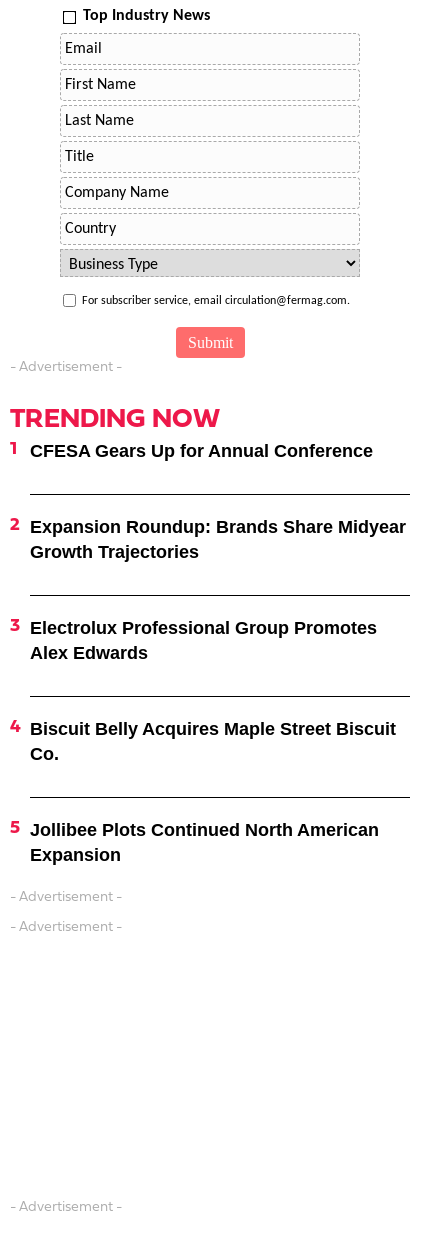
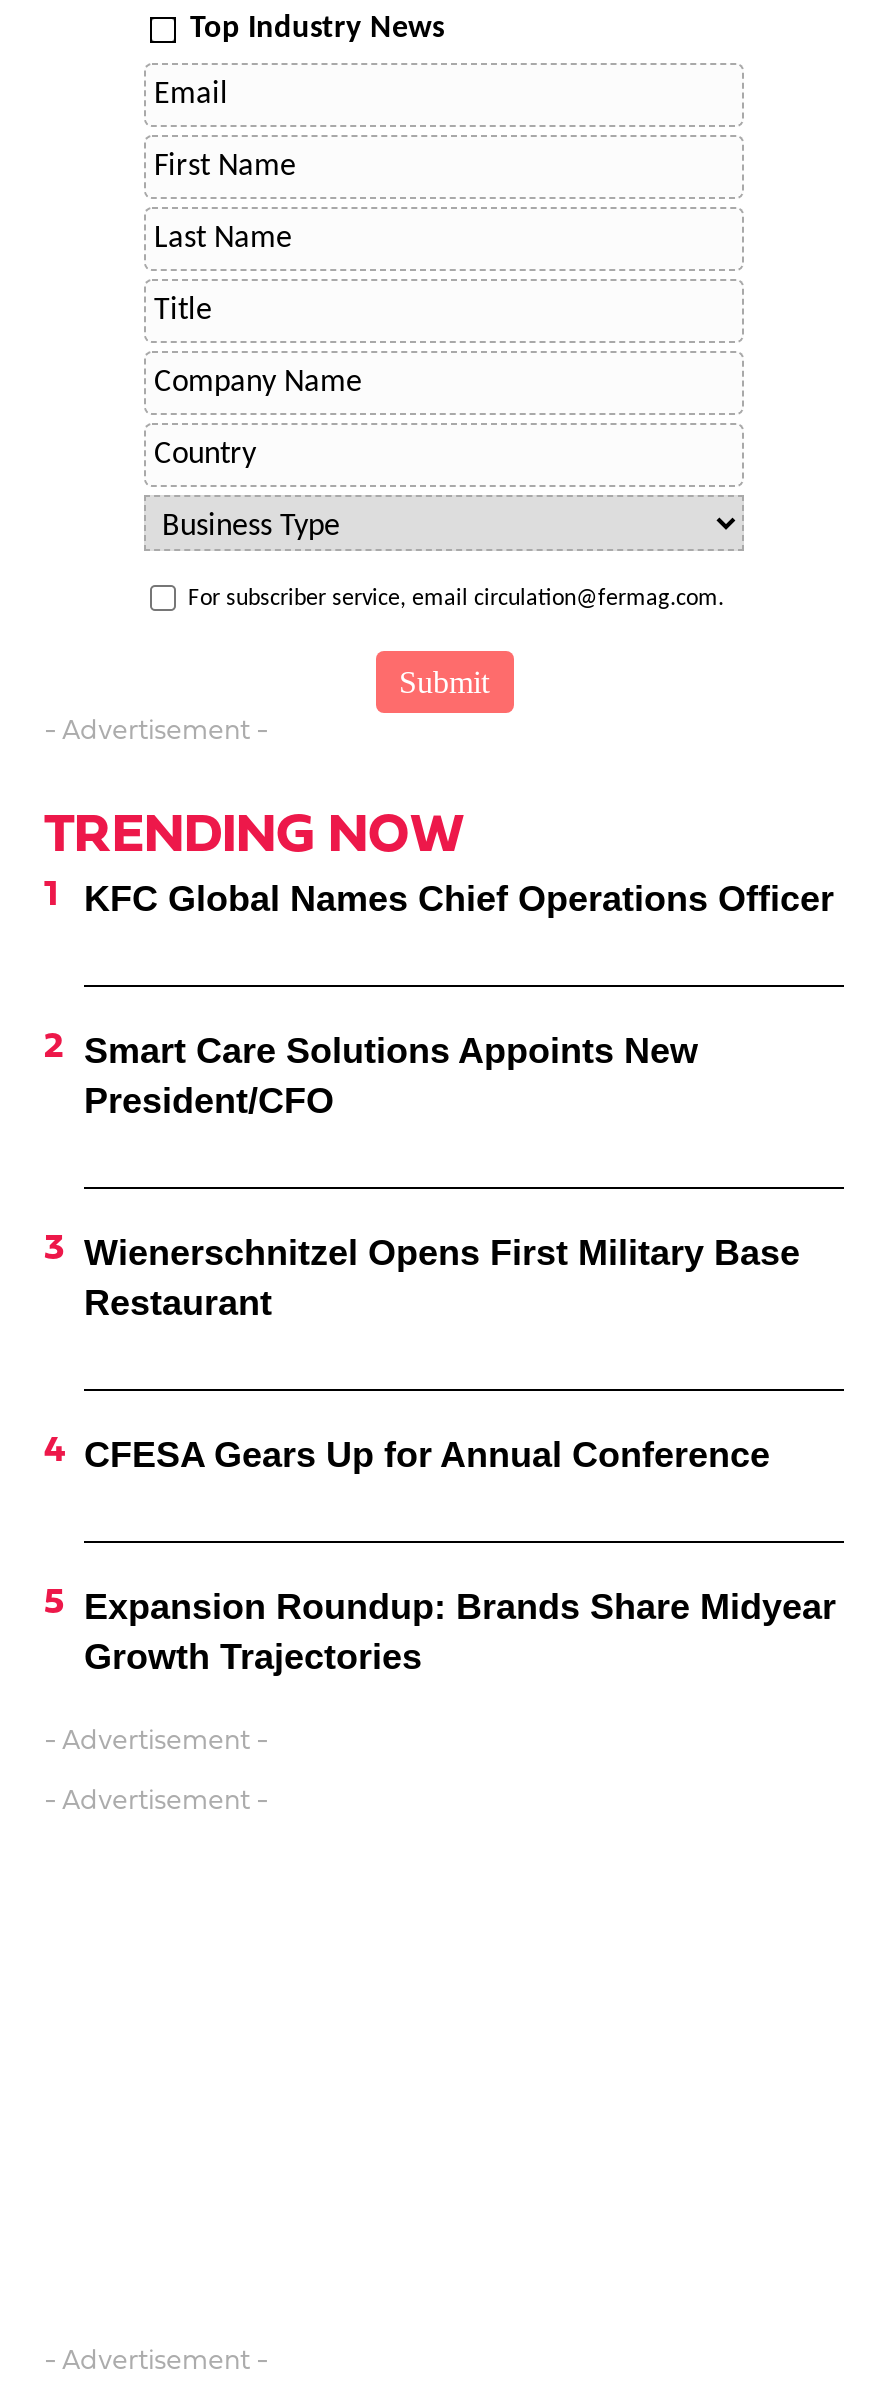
none -> [84,878,834,918] KFC Global Names Chief Operations Officer
none -> [84,1030,698,1120] Smart Care Solutions Appoints New | President/CFO
none -> [84,1232,800,1322] Wienerschnitzel Opens First Military Base | Restaurant
moved [30,441,406,562] -> [84,1434,836,1676]: CFESA Gears Up for Annual Conference | Expansion Roundup: Brands Share Midyear | Growth Trajectories
[30,618,377,663] Electrolux Professional Group Promotes | Alex Edwards -> none
[30,719,396,764] Biscuit Belly Acquires Maple Street Biscuit | Co. -> none
[30,820,379,865] Jollibee Plots Continued North American | Expansion -> none

